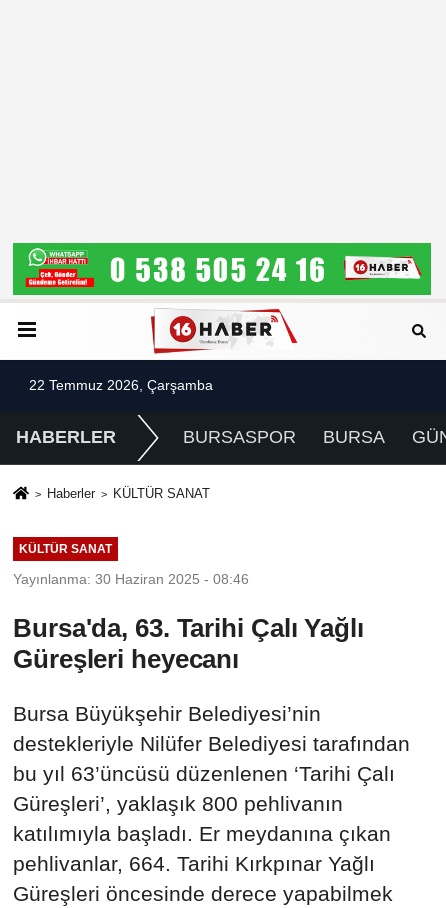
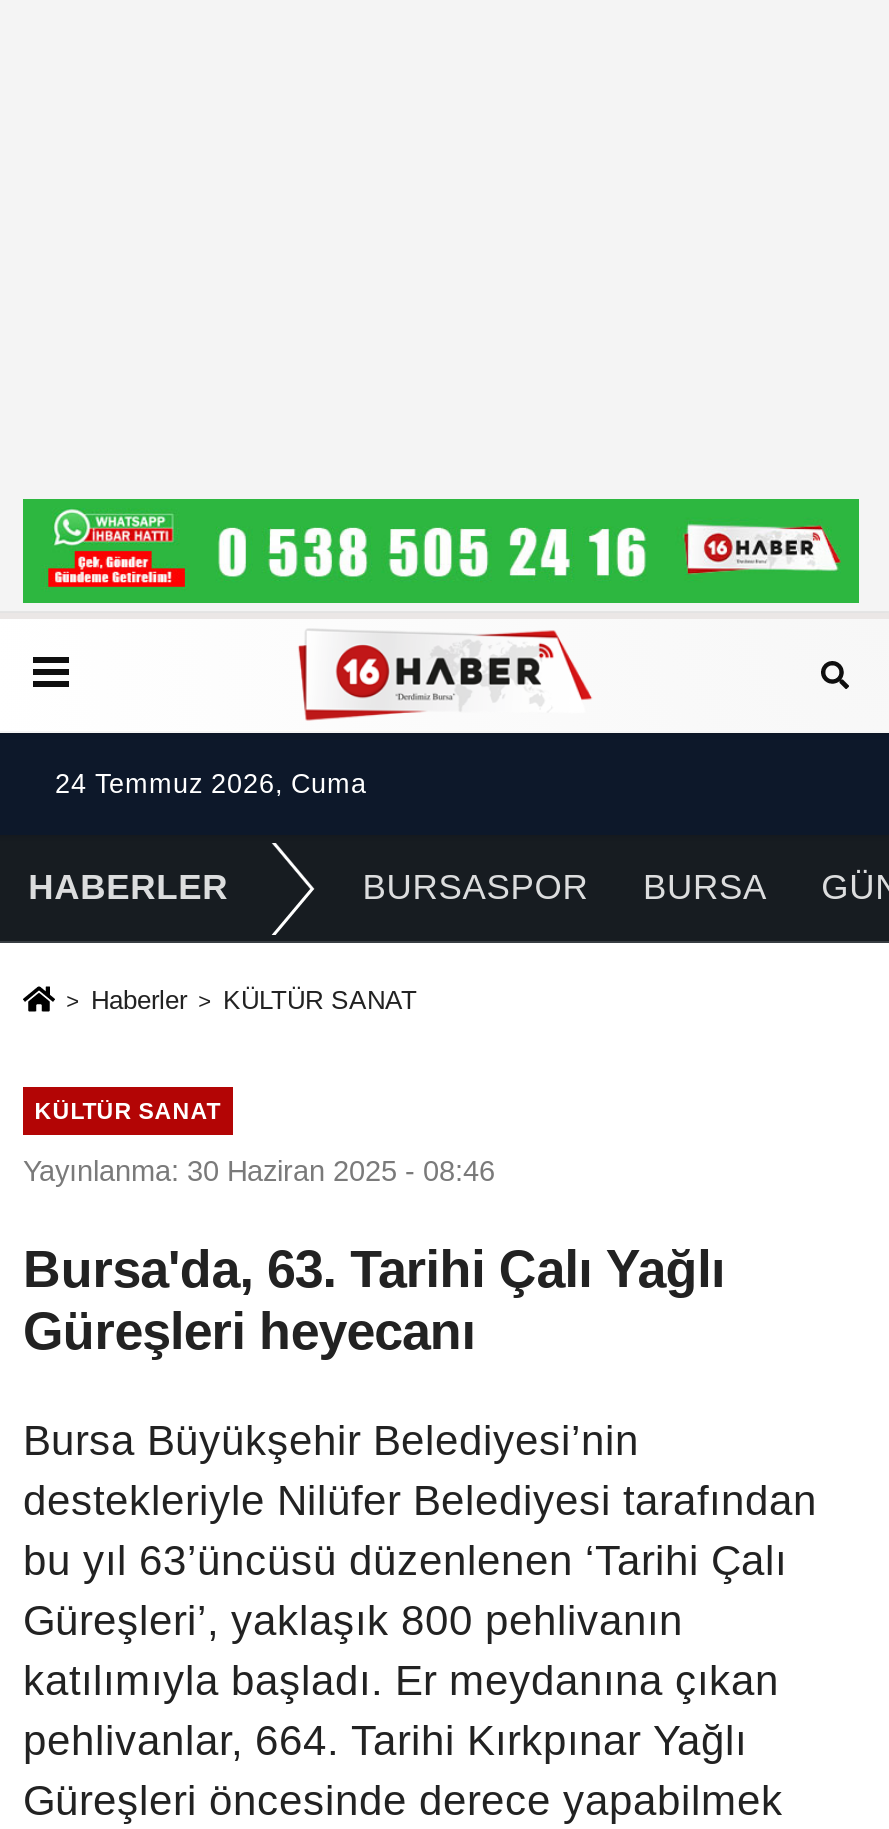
[29,378,213,393] 22 Temmuz 2026, Çarşamba -> [55,768,367,798] 24 Temmuz 2026, Cuma

